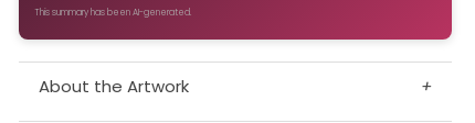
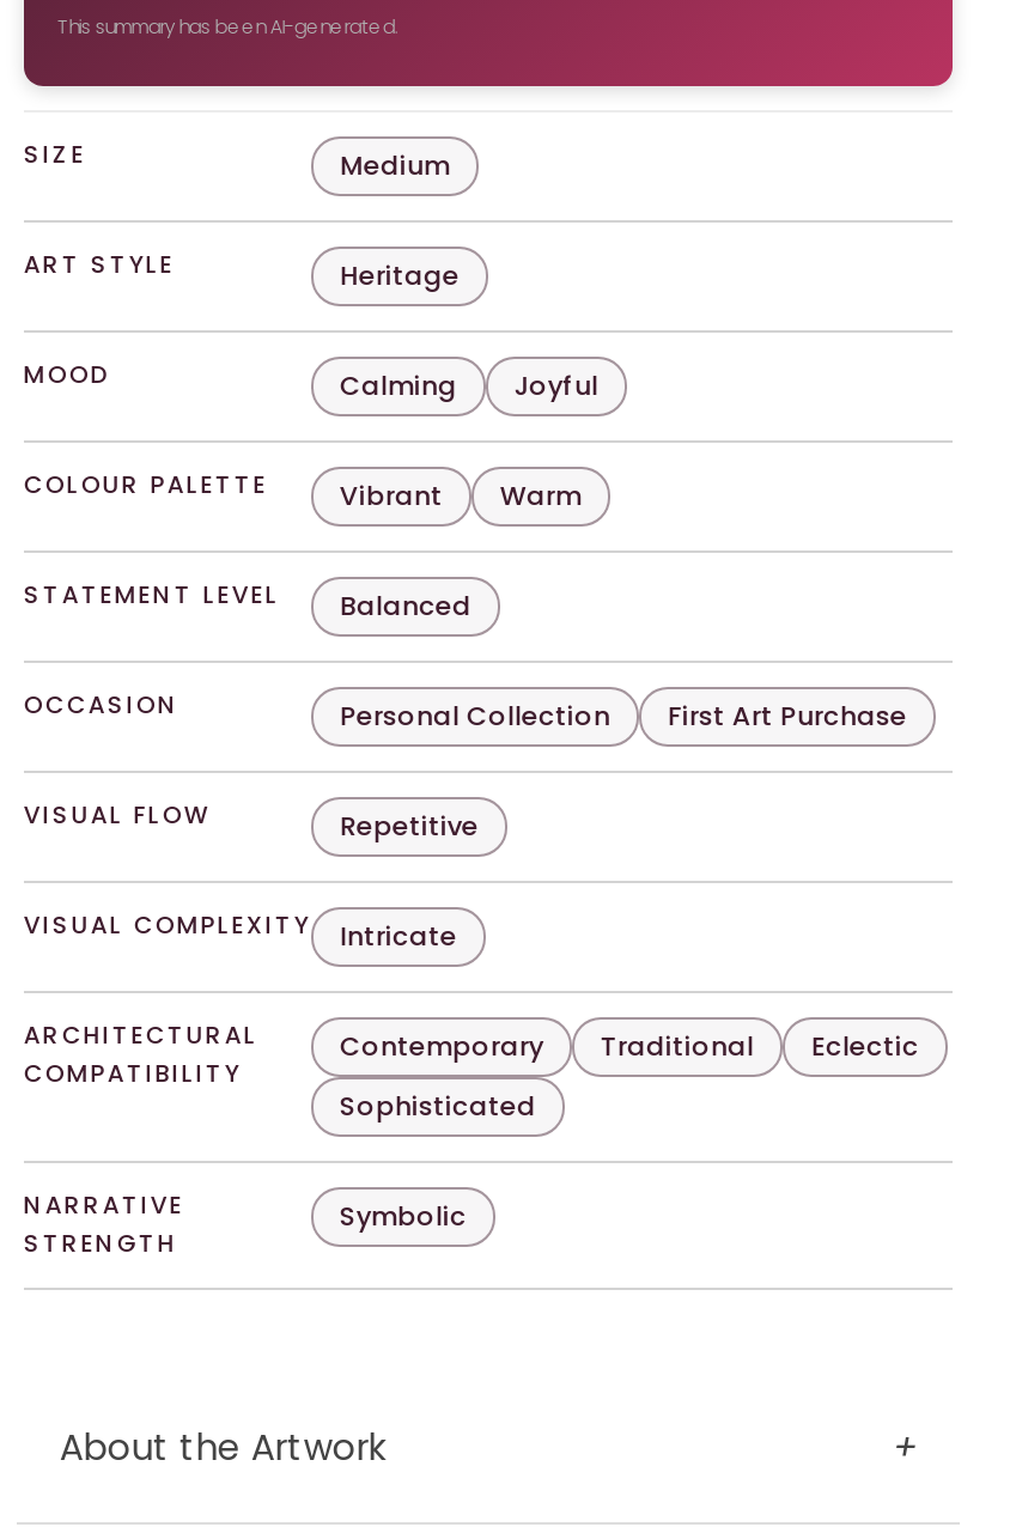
none -> [24,137,907,1092] SIZE | Medium | ART STYLE | Heritage | MOOD | Calming | Joyful | COLOUR PALETTE | Vibrant | Warm | STATEMENT LEVEL | Balanced | OCCASION | Personal Collection | First Art Purchase | VISUAL FLOW | Repetitive | VISUAL COMPLEXITY | Intricate | ARCHITECTURAL | COMPATIBILITY
none -> [24,1027,919,1262] Contemporary | Traditional | Eclectic | Sophisticated | NARRATIVE | STRENGTH
none -> [340,1197,466,1235] Symbolic

